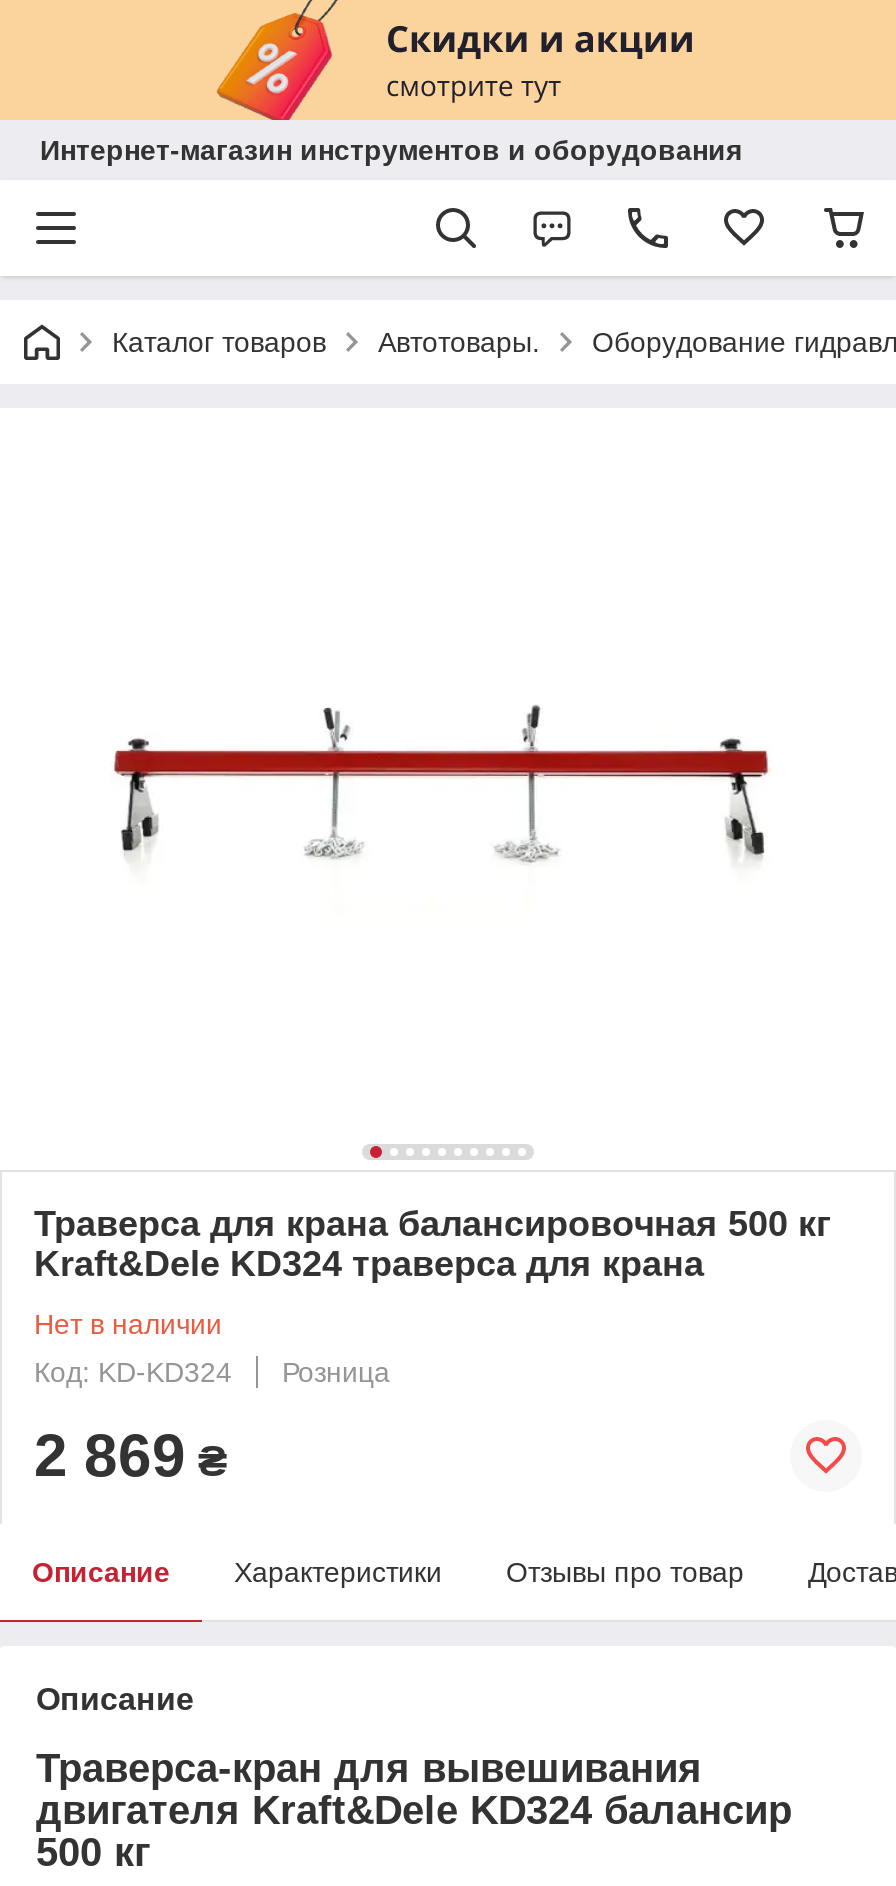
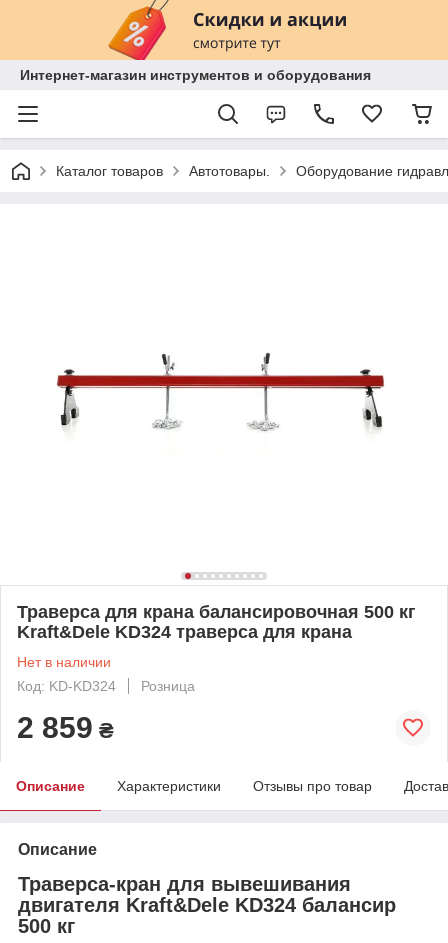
[34,1422,228,1488] 2 869 ₴ -> [17,711,114,744] 2 859 ₴

